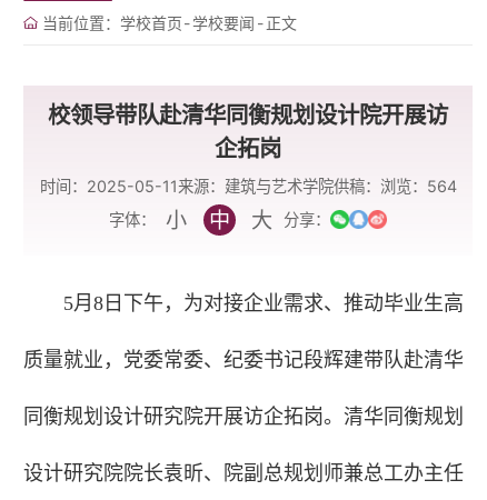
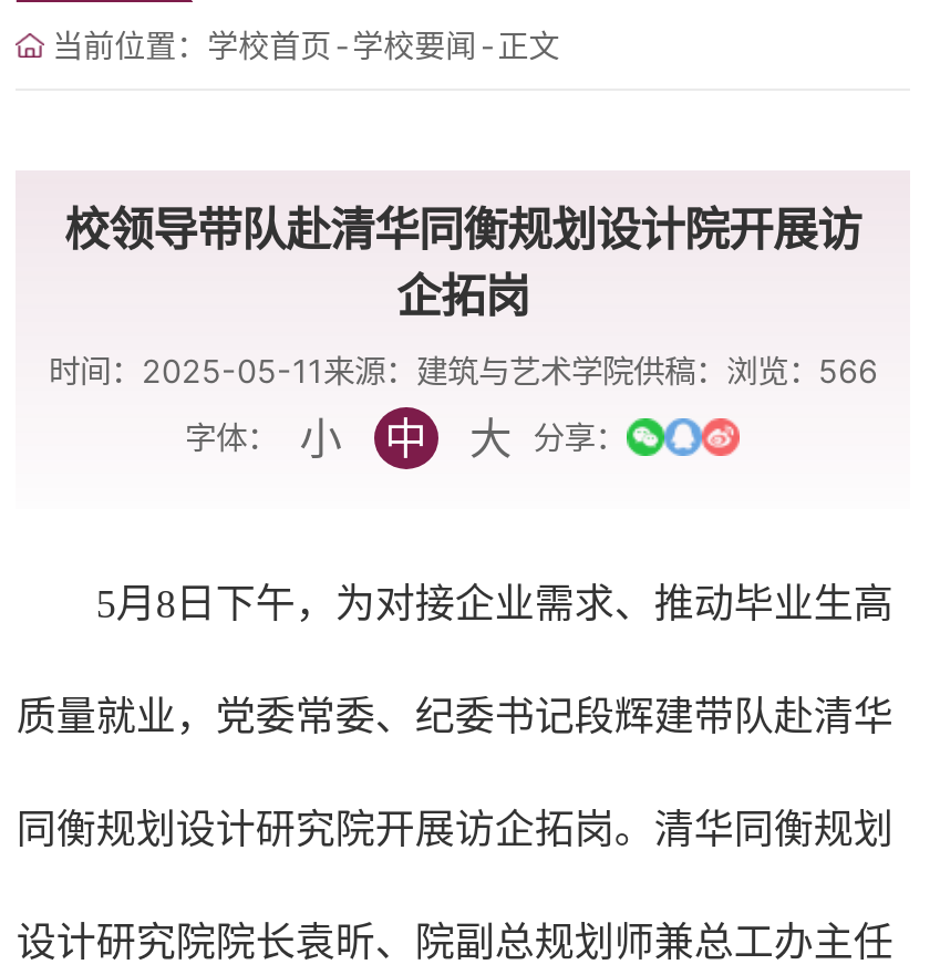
[39,176,456,195] 时间：2025-05-11来源：建筑与艺术学院供稿：浏览：564 -> [48,351,878,389] 时间：2025-05-11来源：建筑与艺术学院供稿：浏览：566

